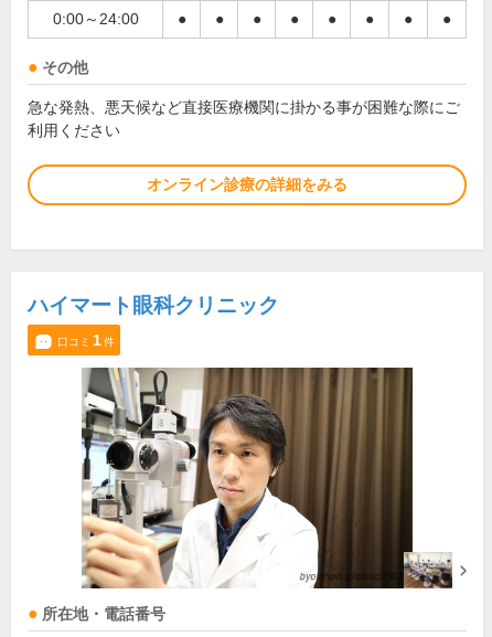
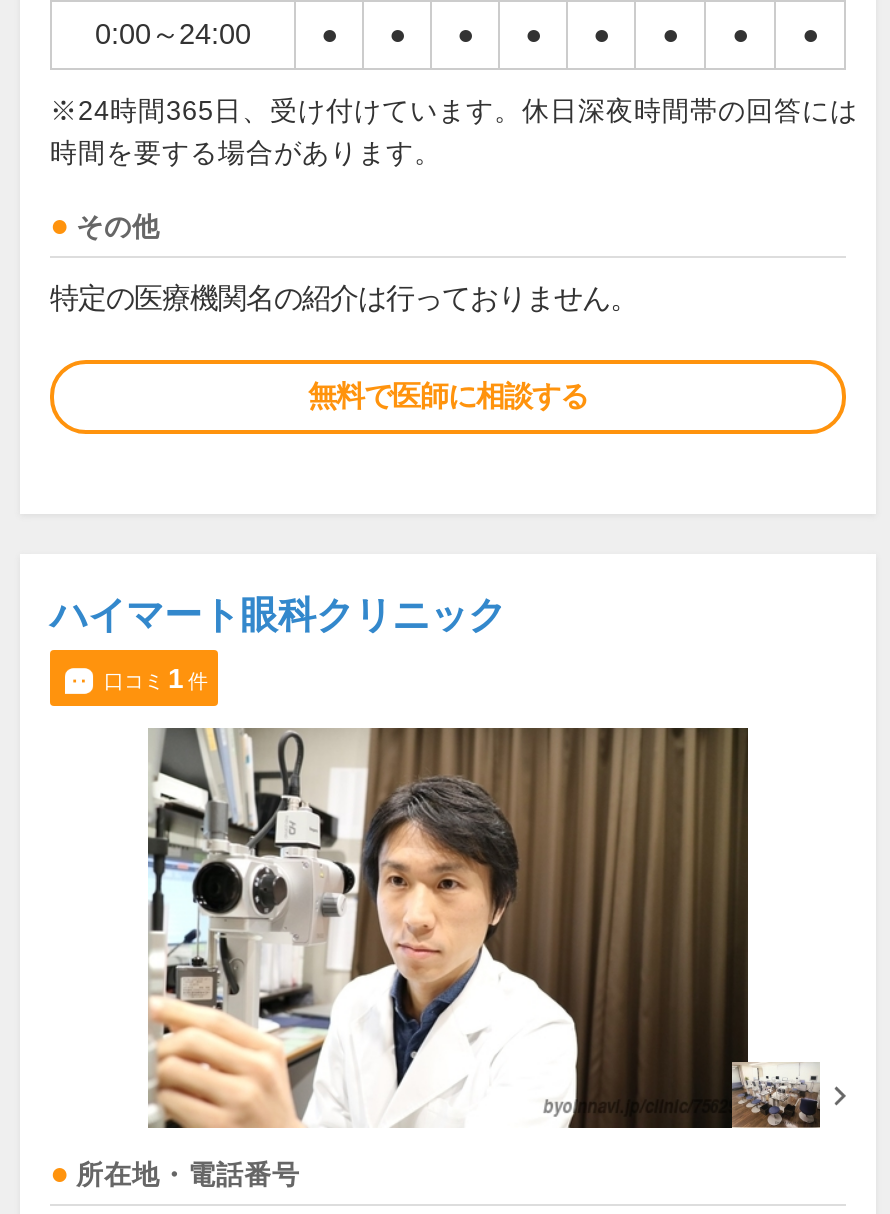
none -> [50,96,858,168] ※24時間365日、受け付けています。休日深夜時間帯の回答には | 時間を要する場合があります。
moved [42,60,88,76] -> [76,212,160,242]: その他
[28,98,460,139] 急な発熱、悪天候など直接医療機関に掛かる事が困難な際にご | 利用ください -> [50,282,638,314] 特定の医療機関名の紹介は行っておりません。
[147,176,347,193] オンライン診療の詳細をみる -> [308,380,588,412] 無料で医師に相談する

